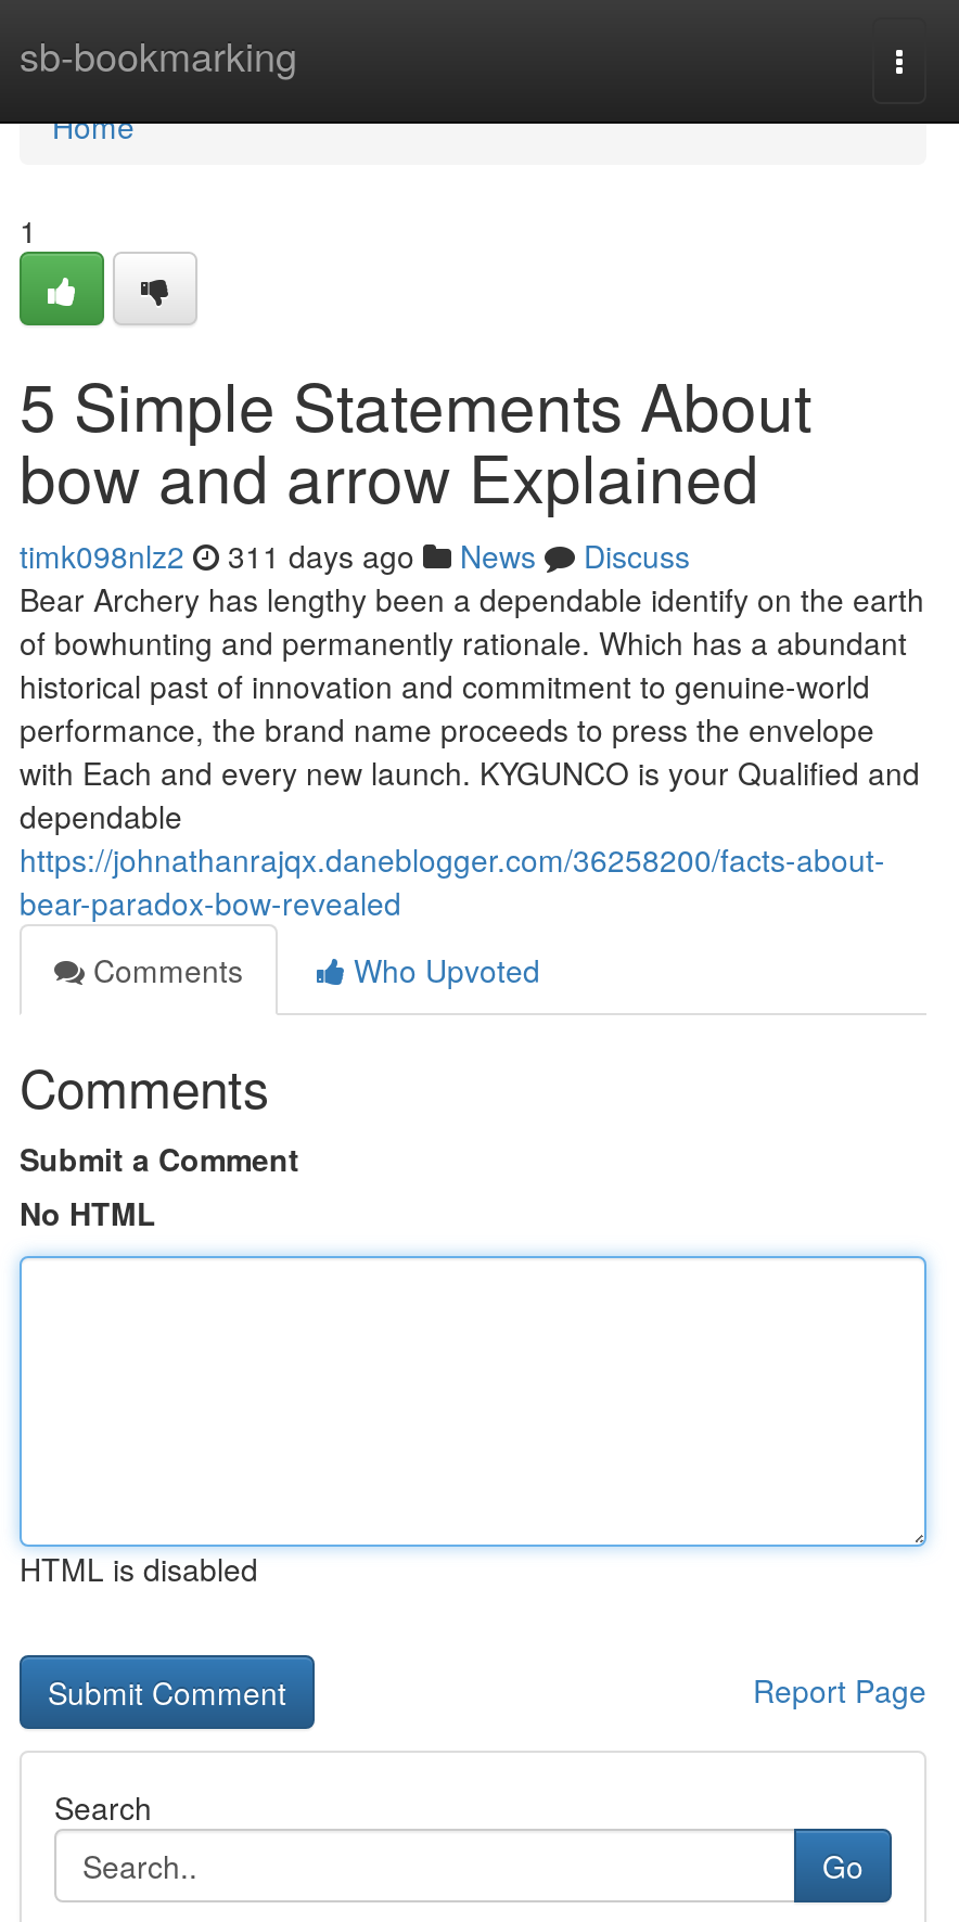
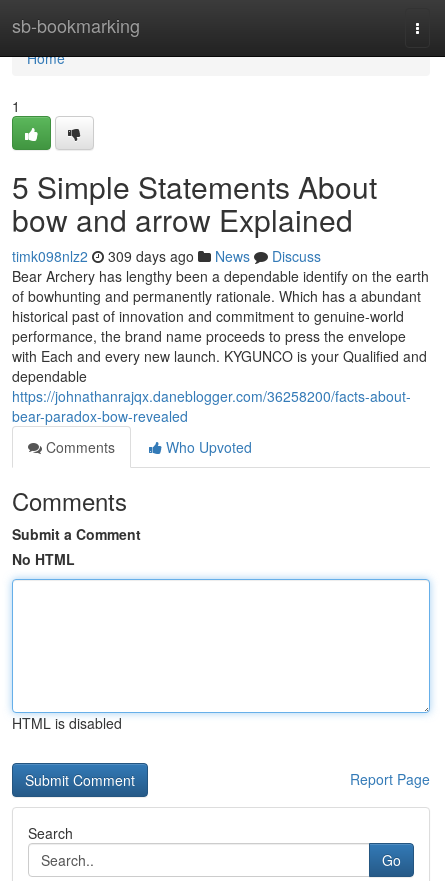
[20,534,690,577] timk098nlz2 311 days ago News Discuss -> [12,246,321,266] timk098nlz2 309 days ago News Discuss

